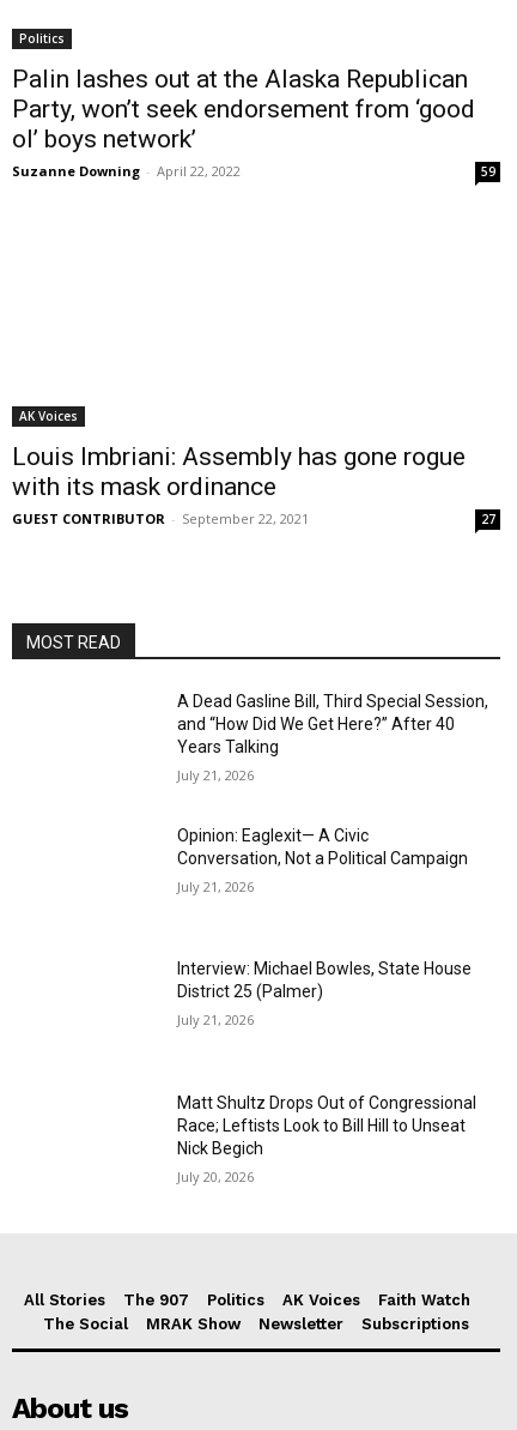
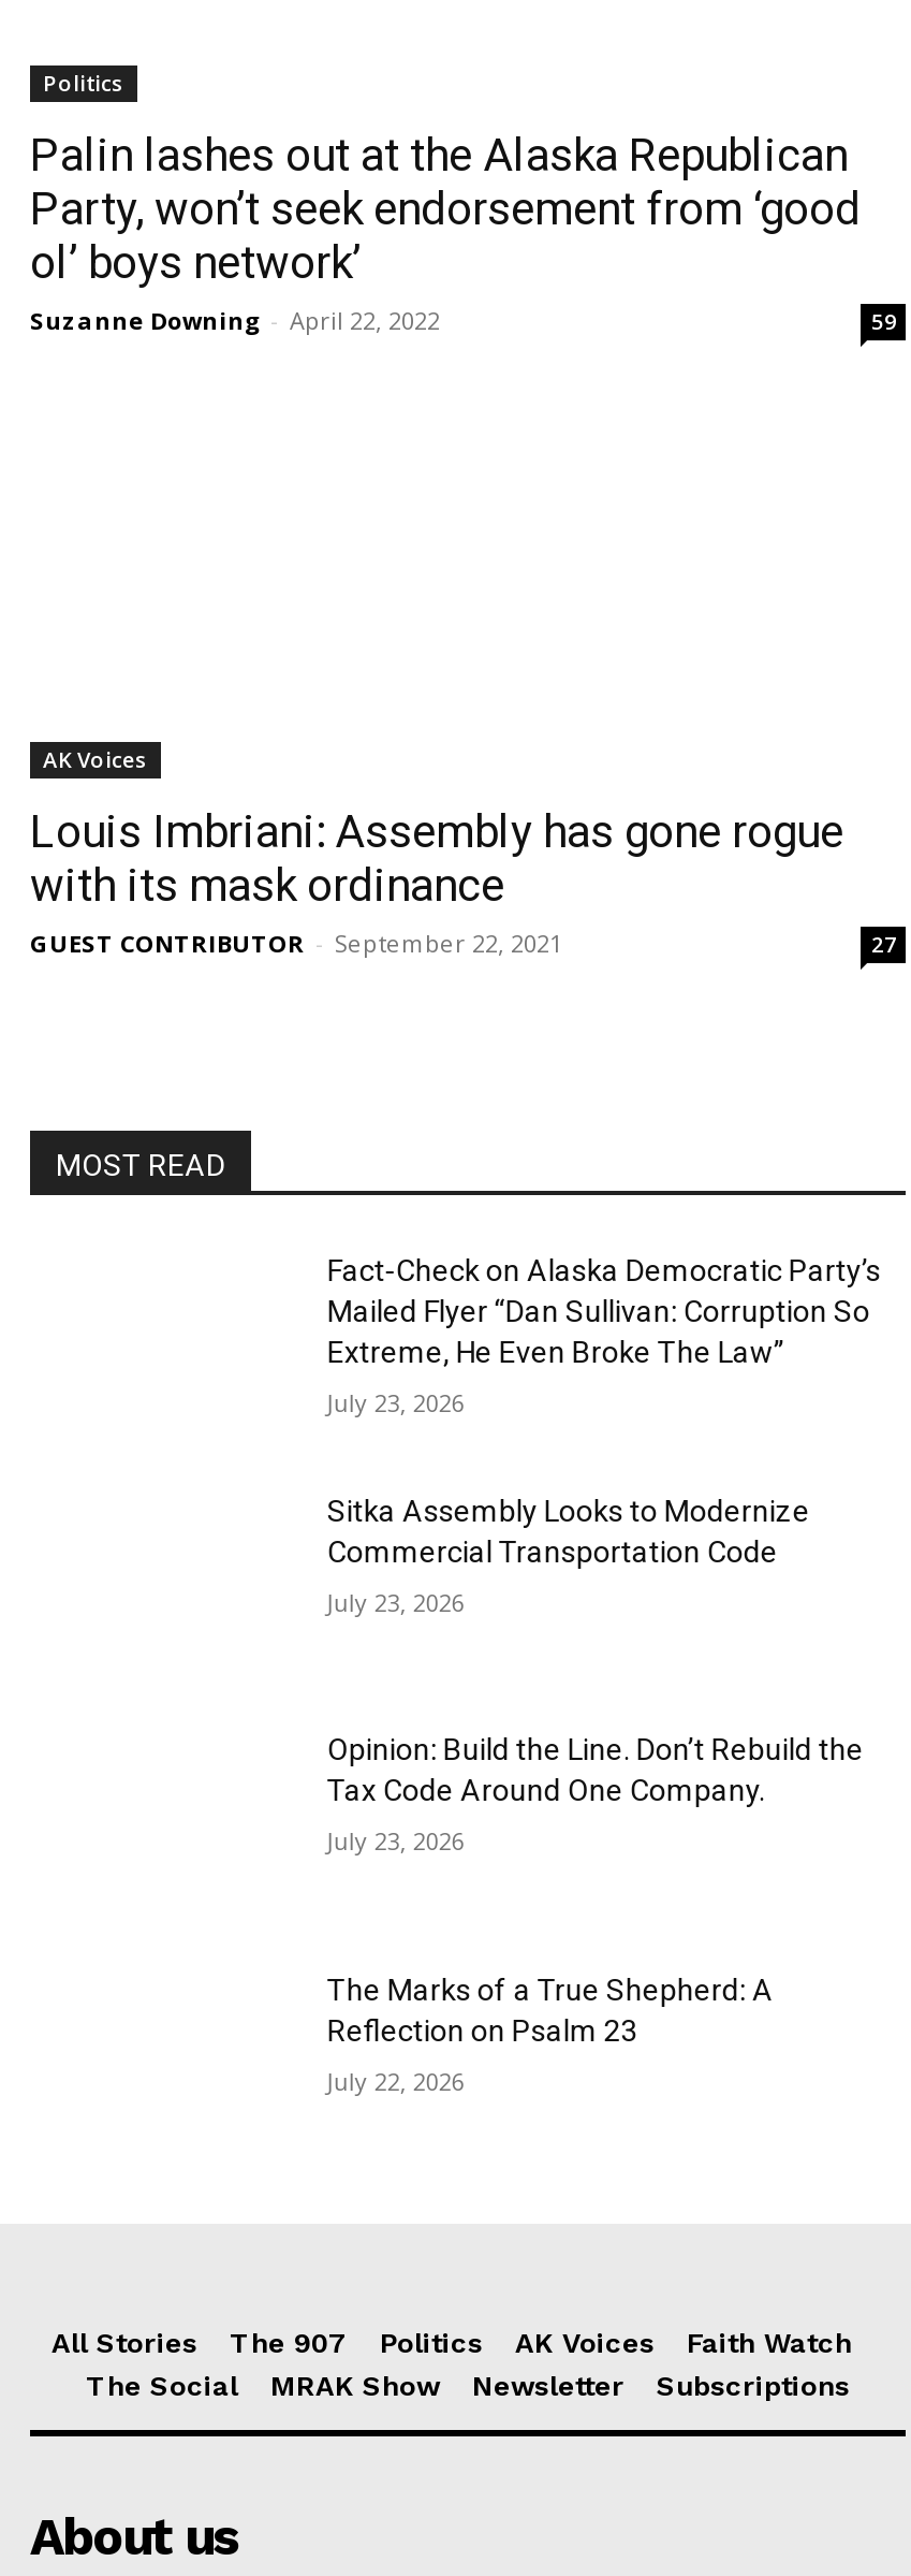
[178,692,489,756] A Dead Gasline Bill, Third Special Session, | and “How Did We Get Here?” After 40 | Years Talking -> [327,1253,881,1369] Fact-Check on Alaska Democratic Party’s | Mailed Flyer “Dan Sullivan: Corruption So | Extreme, He Even Broke The Law”
[178,766,254,784] July 21, 2026 -> [327,1386,464,1418] July 23, 2026
[178,826,468,867] Opinion: Eaglexit— A Civic | Conversation, Not a Political Campaign -> [327,1493,810,1568] Sitka Assembly Looks to Modernize | Commercial Transportation Code
[178,877,254,895] July 21, 2026 -> [327,1585,464,1618] July 23, 2026
[178,959,472,1001] Interview: Michael Bowles, State House | District 25 (Palmer) -> [327,1733,864,1808] Opinion: Build the Line. Don’t Rebuild the | Tax Code Around One Company.
[178,1011,254,1029] July 21, 2026 -> [327,1825,464,1857] July 23, 2026
[178,1093,477,1158] Matt Shultz Drops Out of Congressional | Race; Leftists Look to Bill Hill to Unseat | Nick Begich -> [327,1973,773,2048] The Marks of a True Shepherd: A | Reflection on Psalm 23
[178,1167,254,1185] July 20, 2026 -> [327,2065,464,2097] July 22, 2026

